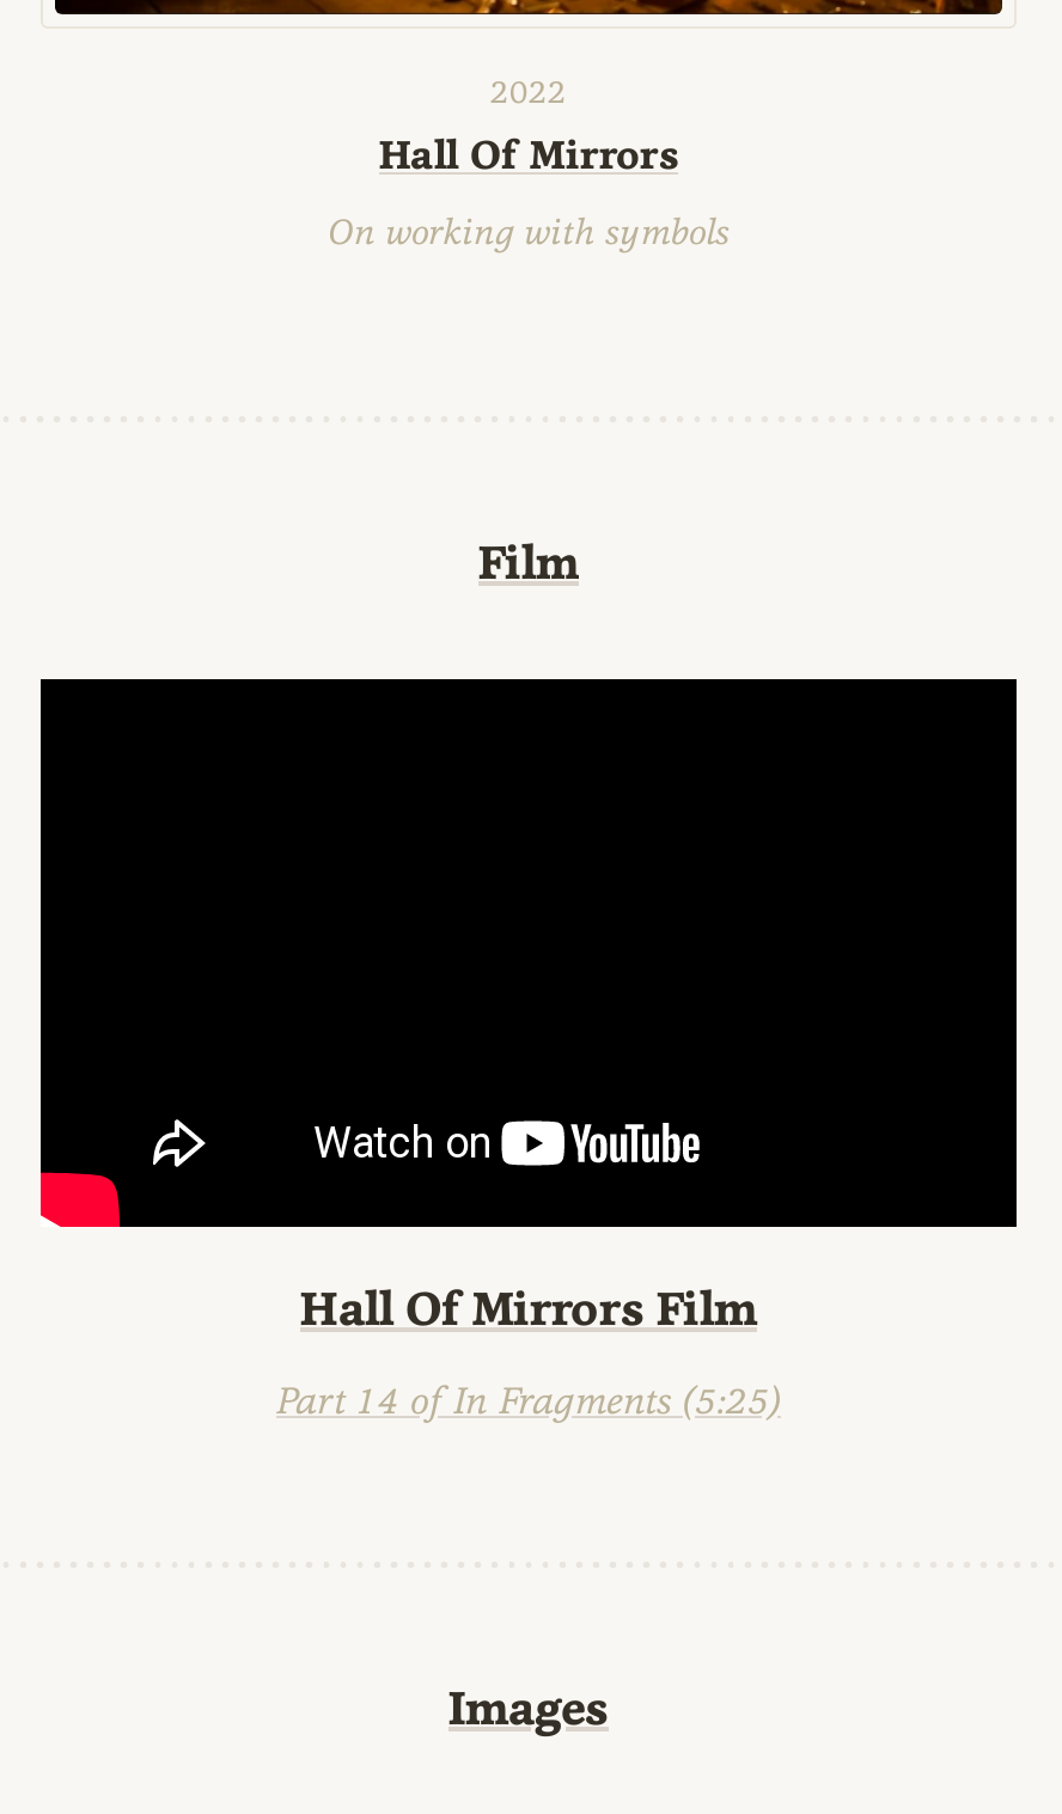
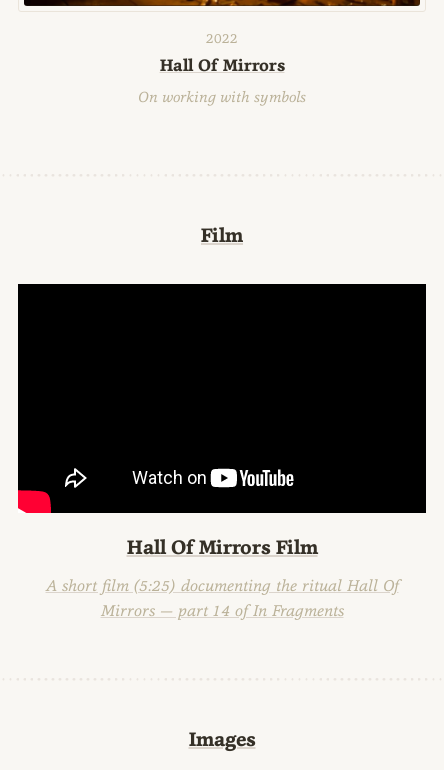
[276,1376,781,1427] Part 14 of In Fragments (5:25) -> [45,575,398,621] A short film (5:25) documenting the ritual Hall Of | Mirrors — part 14 of In Fragments

